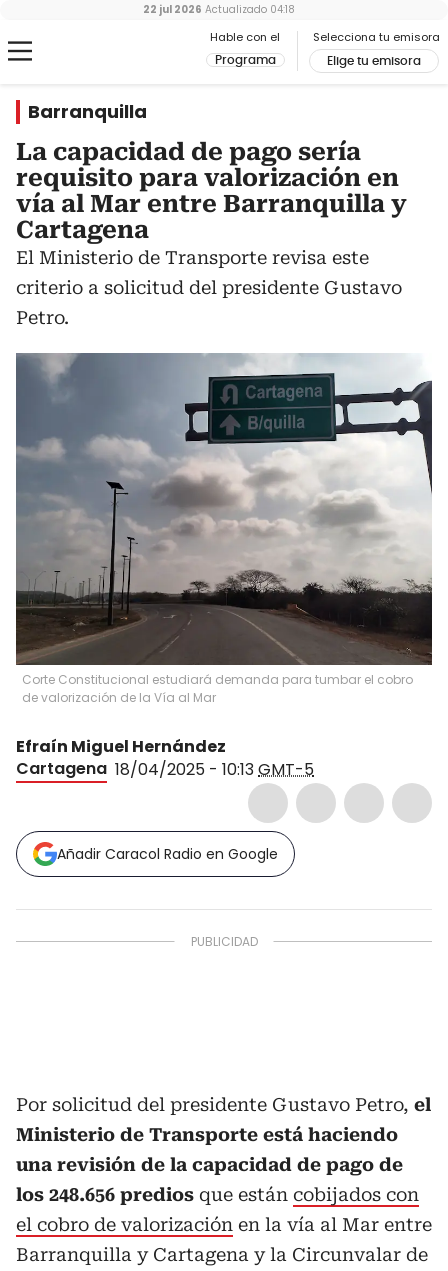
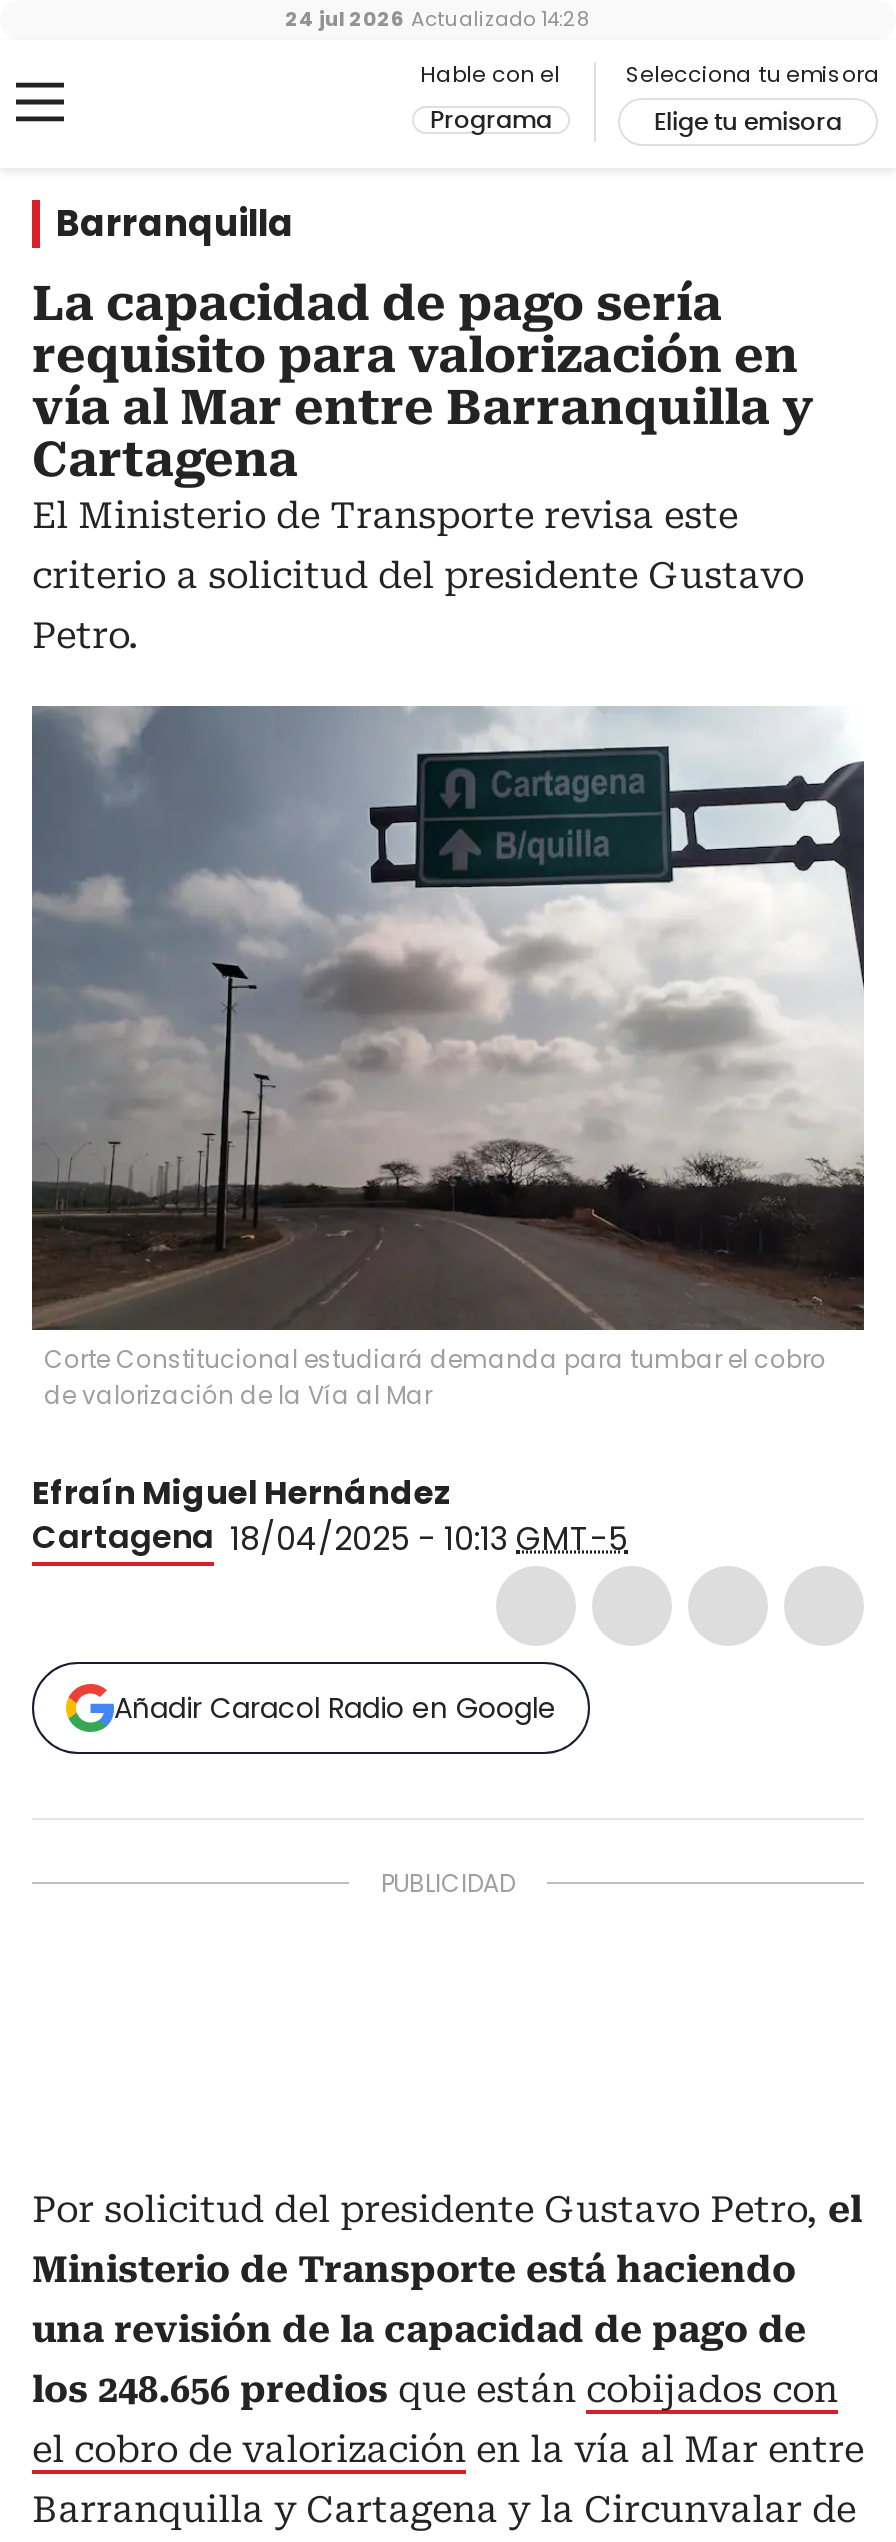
[143,2,295,17] 22 jul 2026 Actualizado 04:18 -> [285,4,591,34] 24 jul 2026 Actualizado 14:28

